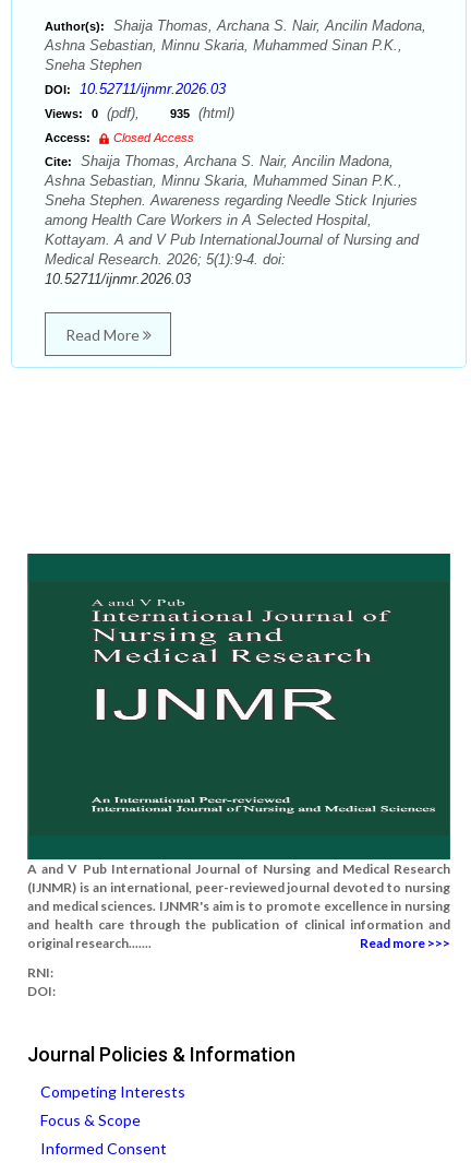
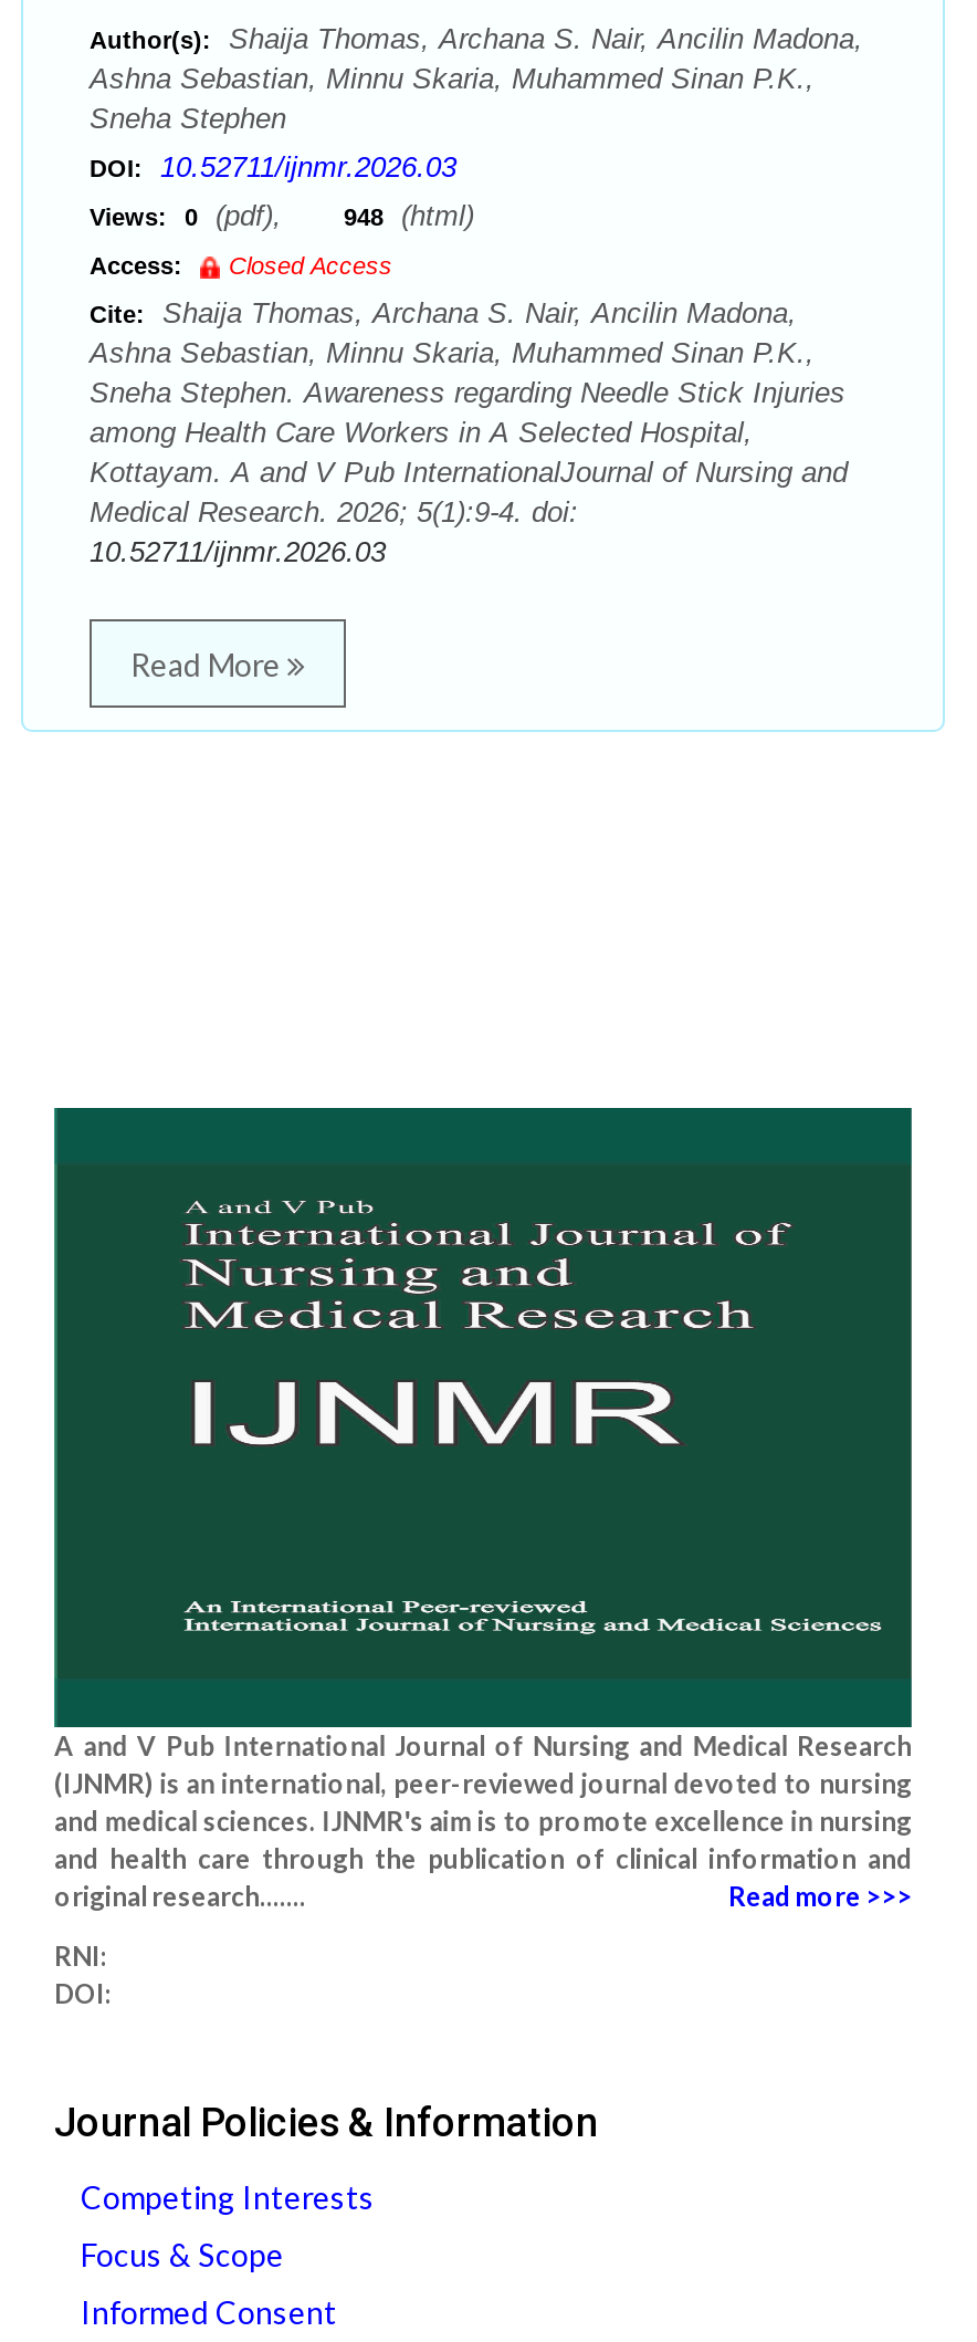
[45,105,234,121] Views: 0 (pdf), 935 (html) -> [90,199,474,232] Views: 0 (pdf), 948 (html)

